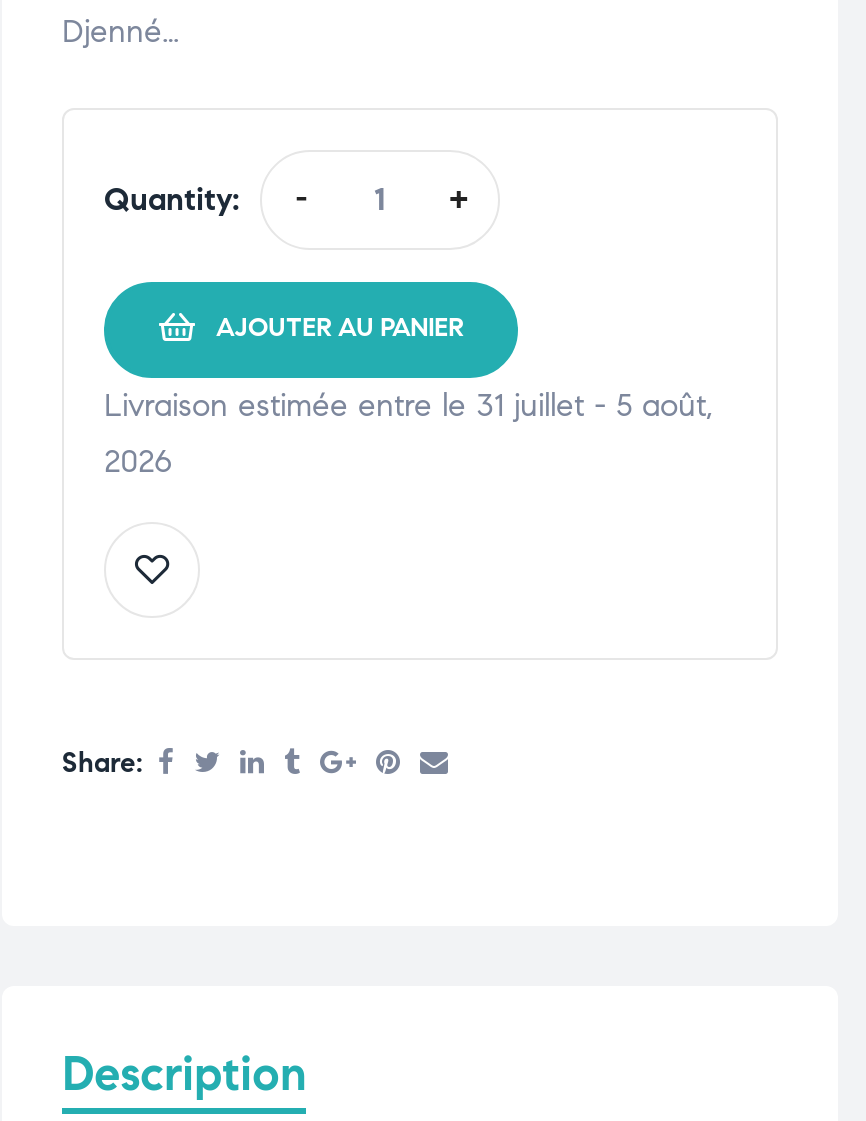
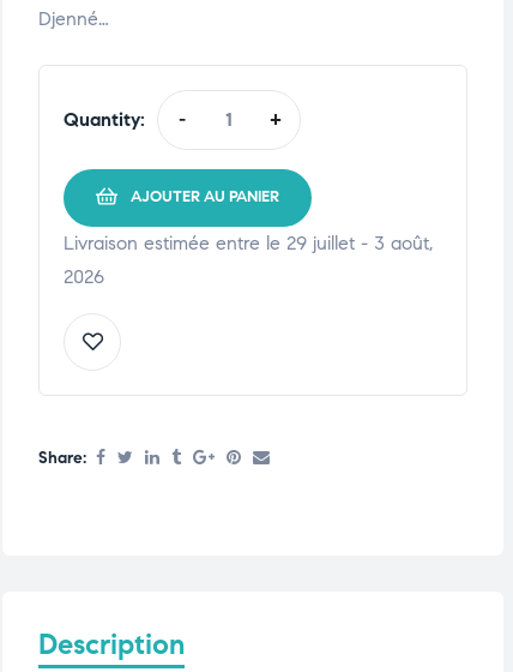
[104,385,712,423] Livraison estimée entre le 31 juillet - 5 août, -> [64,231,433,254] Livraison estimée entre le 29 juillet - 3 août,

